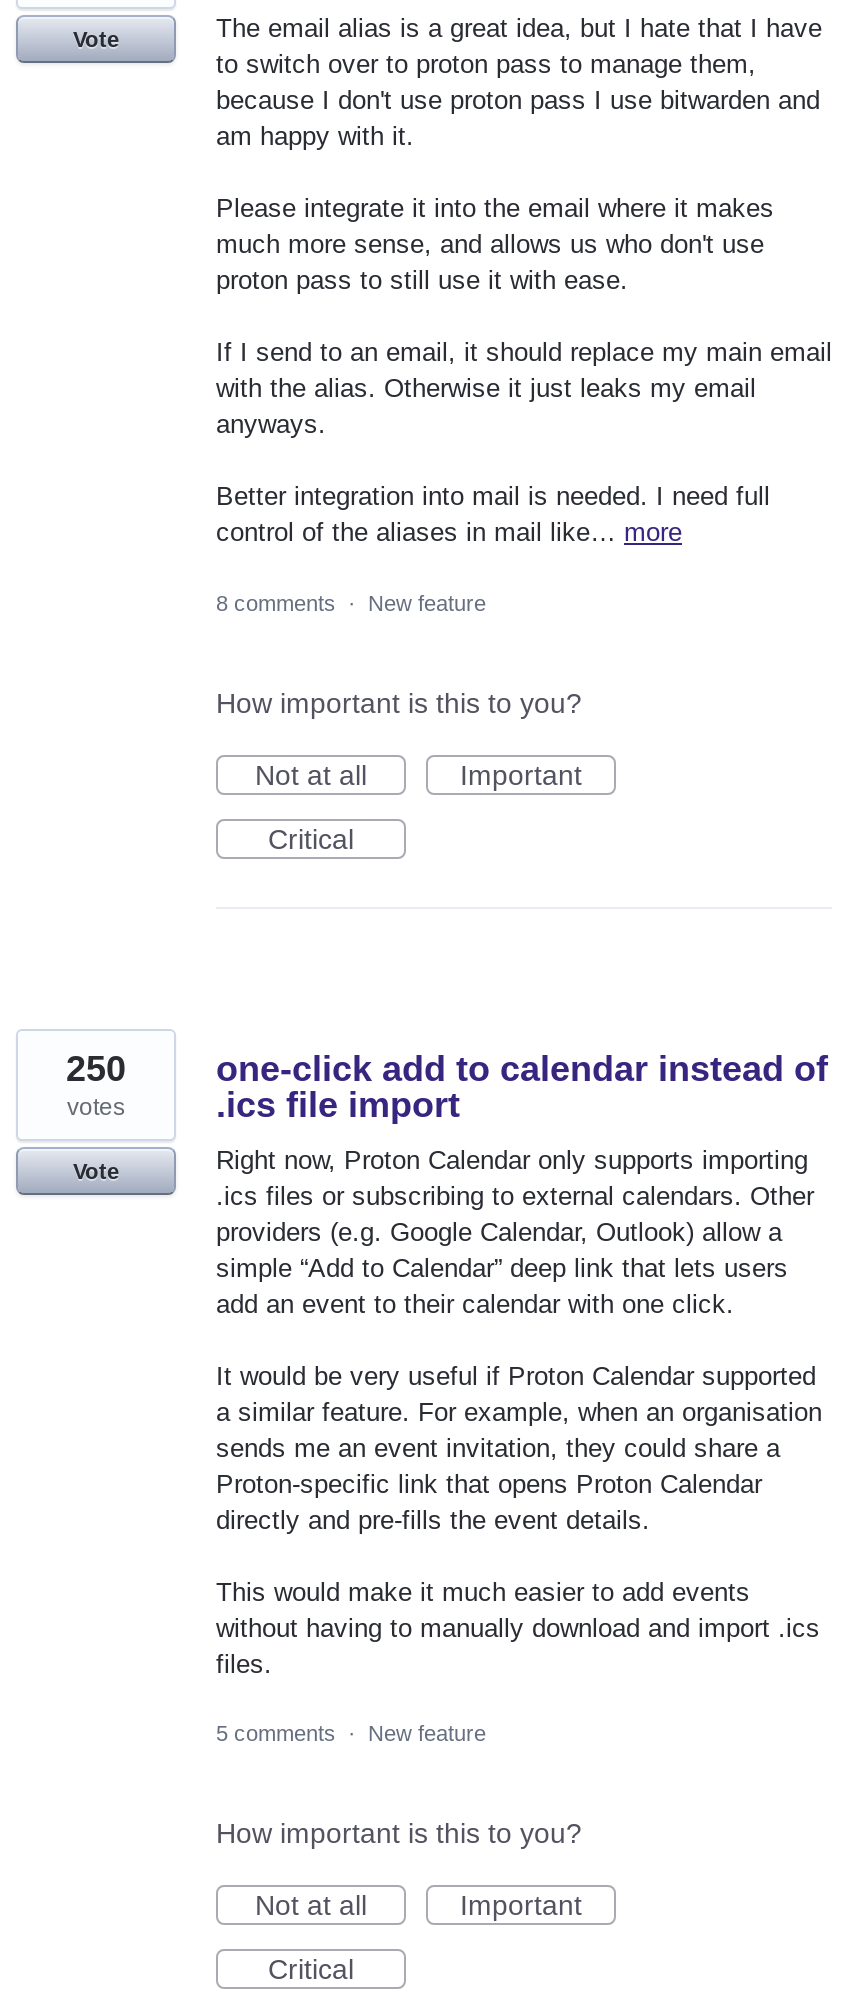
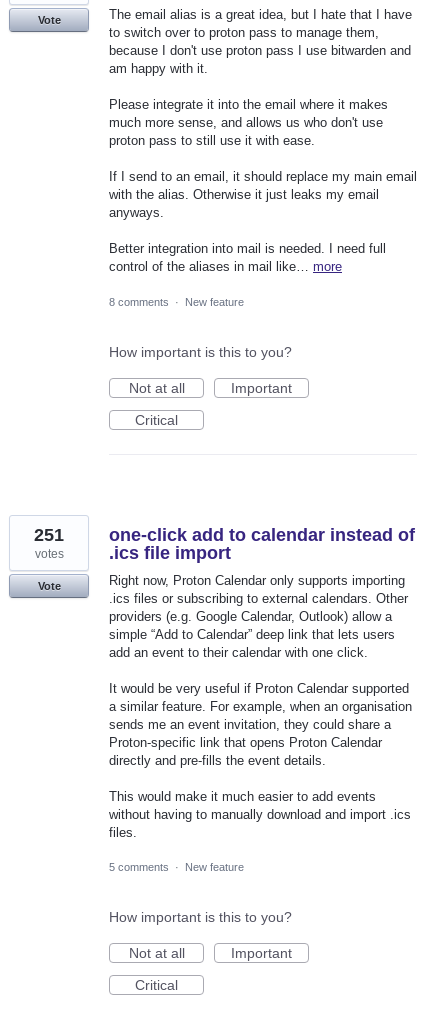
[66,1048,126,1088] 250 -> [34,525,64,545] 251

